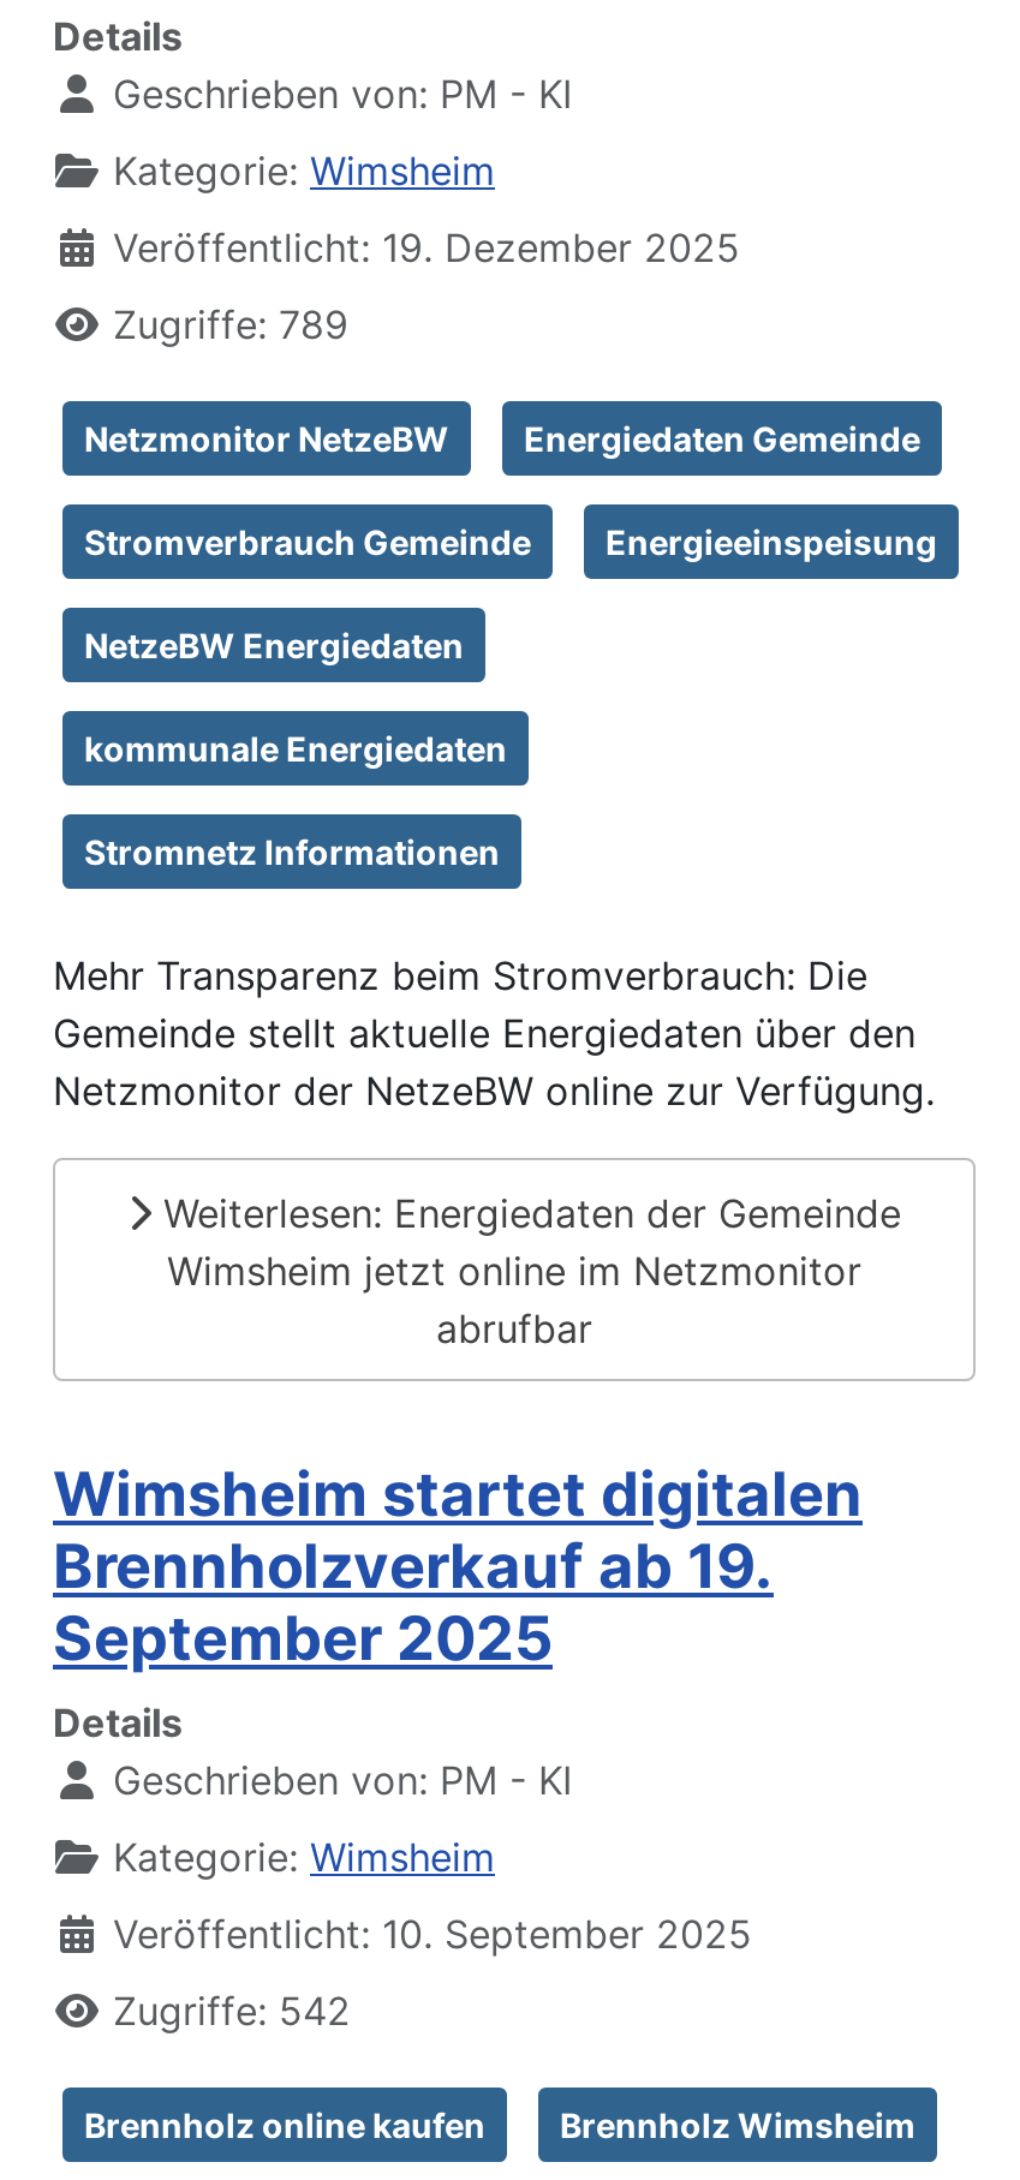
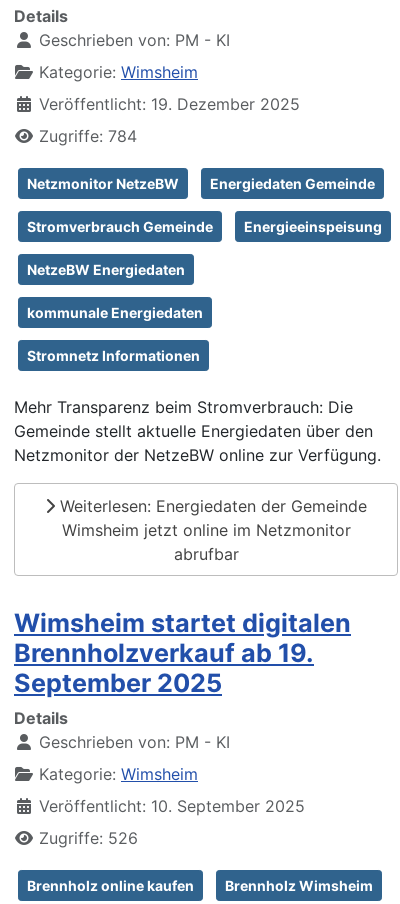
[113,301,348,349] Zugriffe: 789 -> [39,126,137,146] Zugriffe: 784
[113,1988,351,2036] Zugriffe: 542 -> [39,828,138,848] Zugriffe: 526

